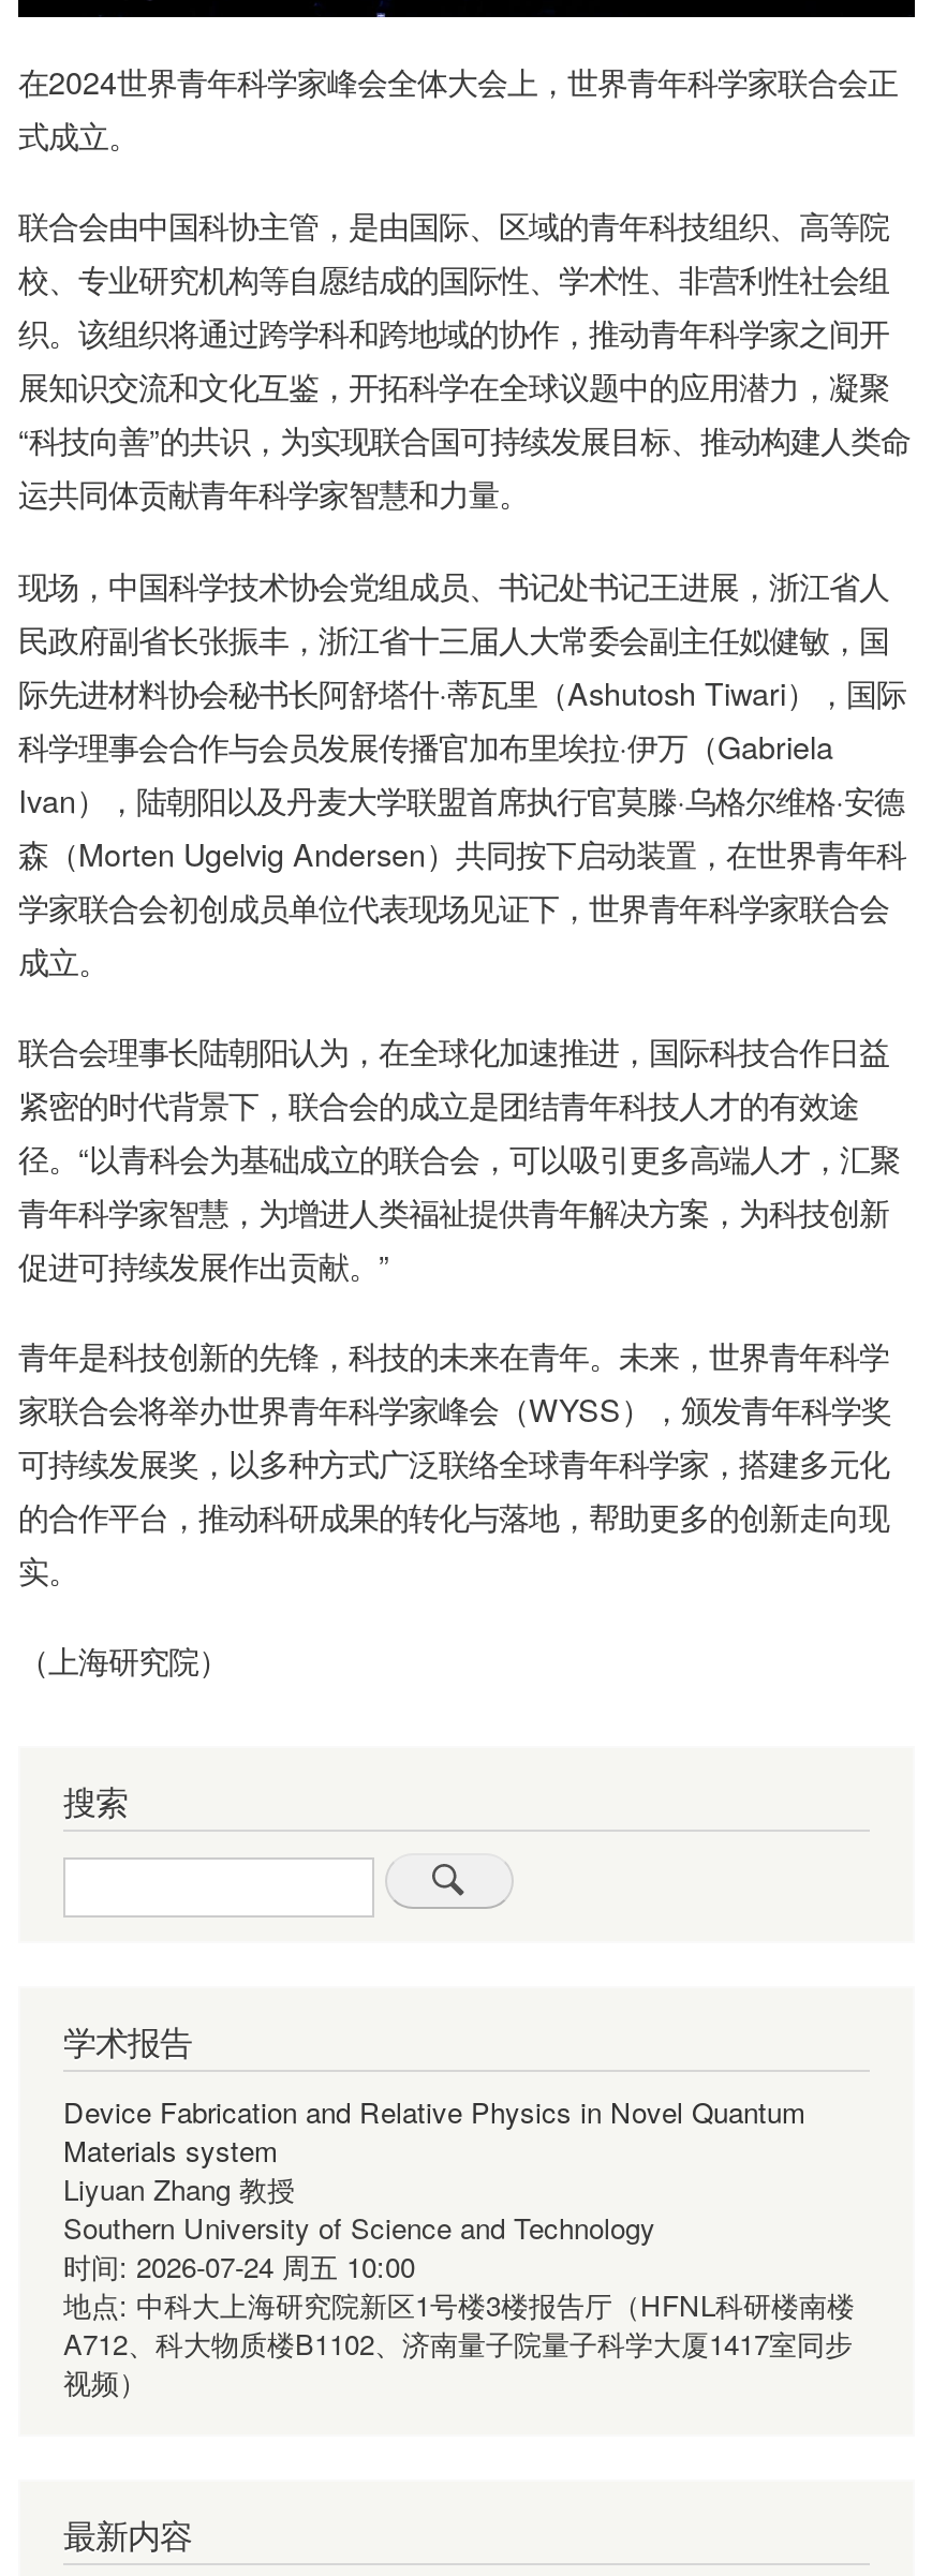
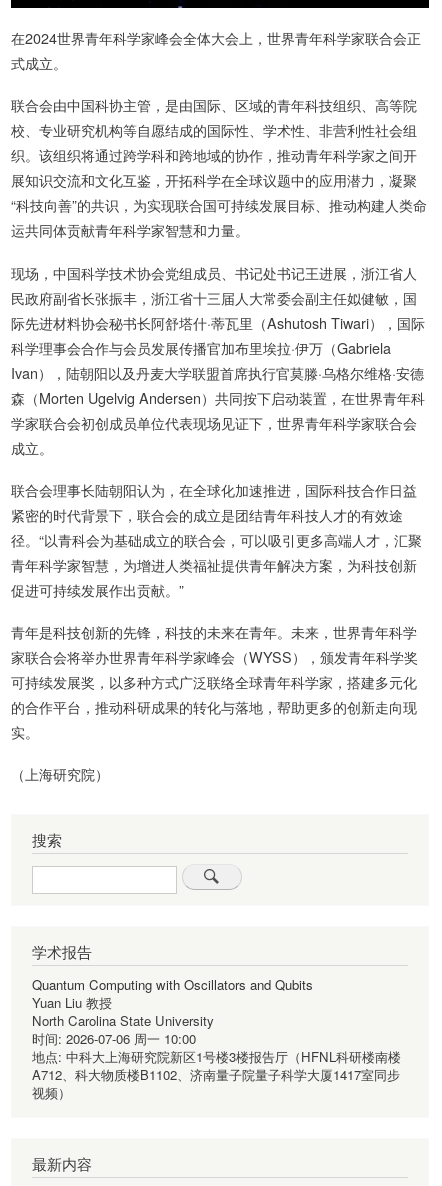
[63,2091,805,2286] Device Fabrication and Relative Physics in Novel Quantum | Materials system | Liyuan Zhang 教授 | Southern University of Science and Technology | 时间: 2026-07-24 周五 10:00 -> [32,975,313,1048] Quantum Computing with Oscillators and Qubits | Yuan Liu 教授 | North Carolina State University | 时间: 2026-07-06 周一 10:00

